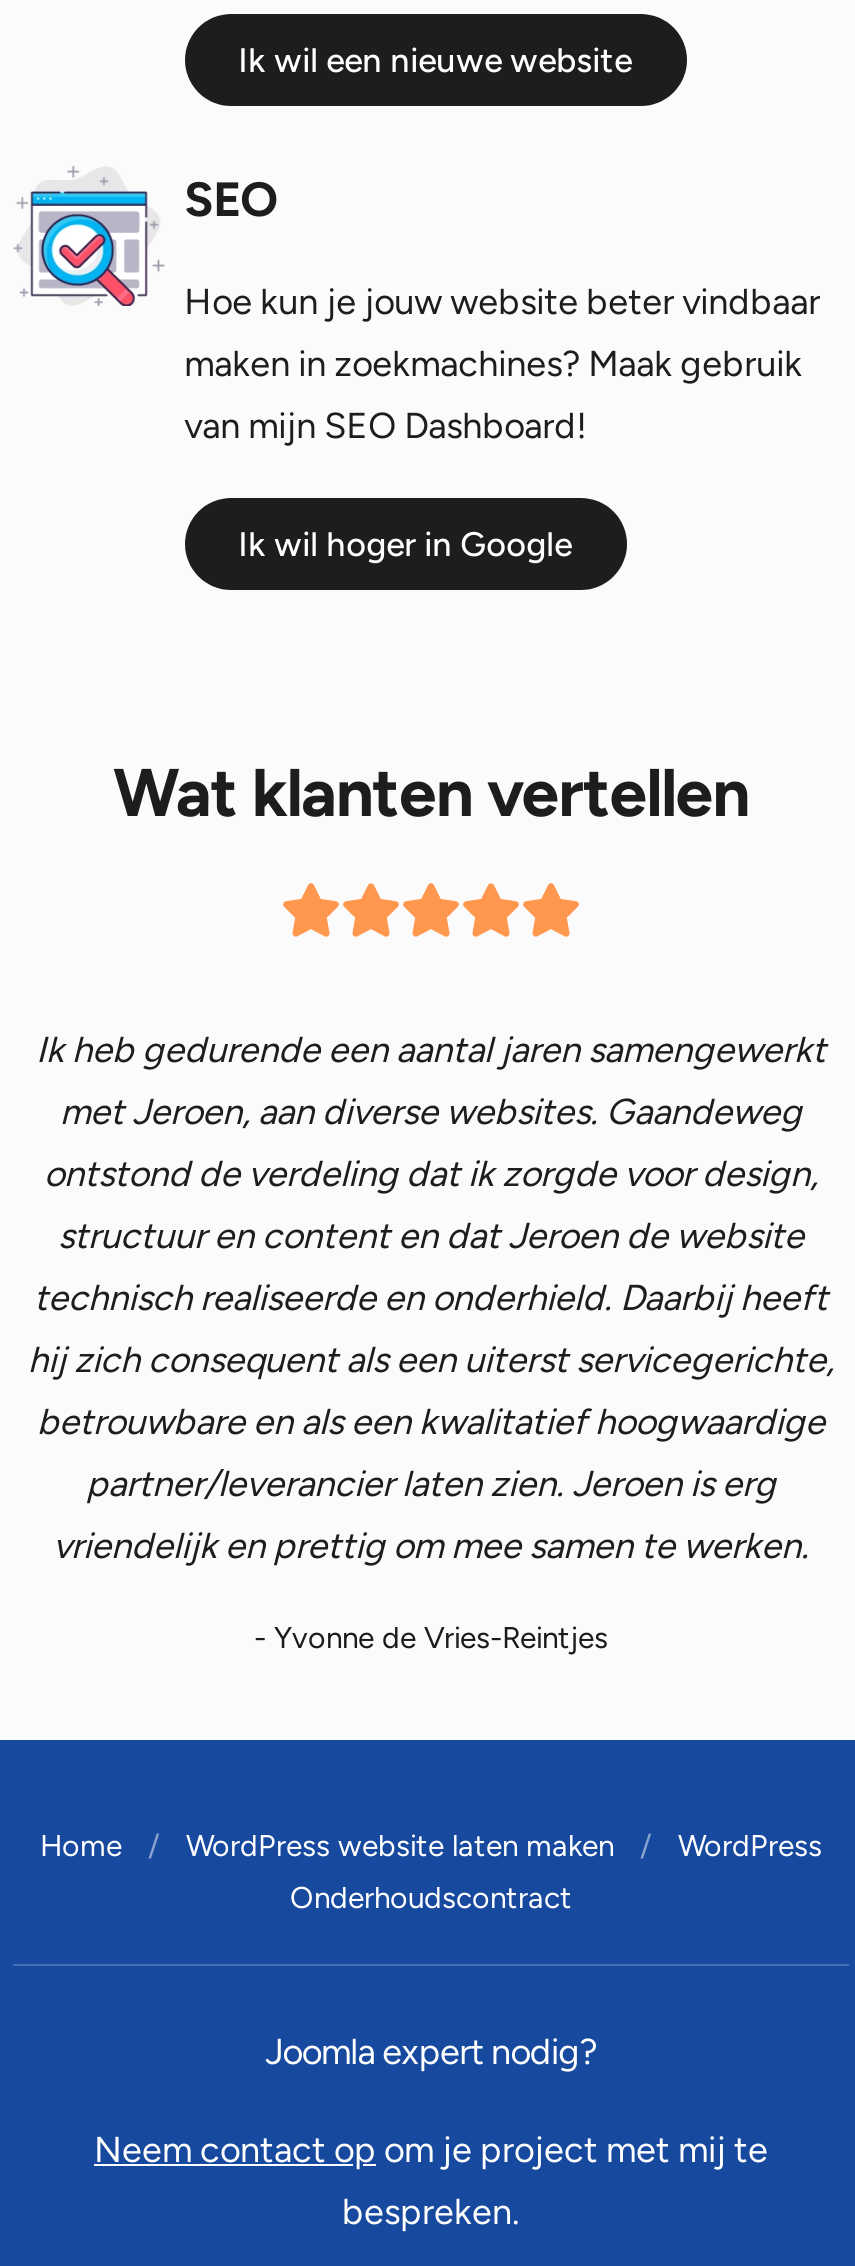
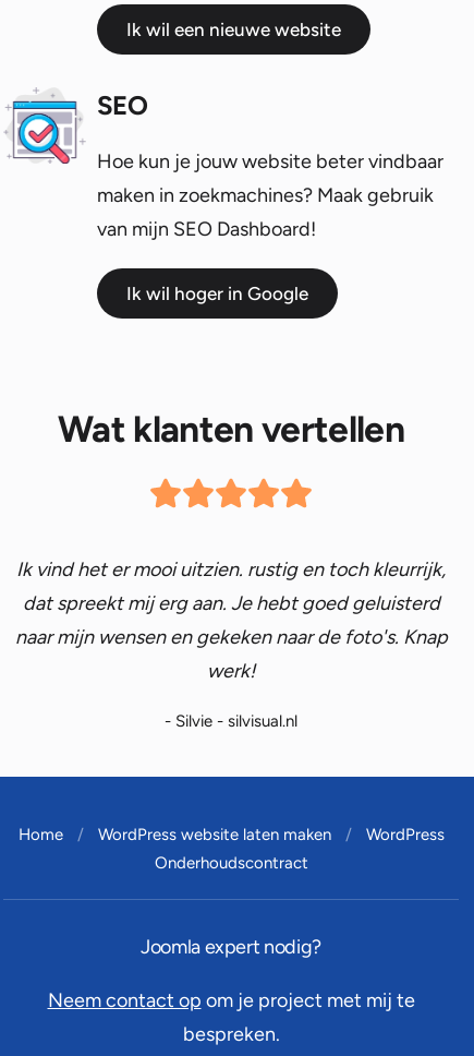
[28,1027,834,1567] Ik heb gedurende een aantal jaren samengewerkt | met Jeroen, aan diverse websites. Gaandeweg | ontstond de verdeling dat ik zorgde voor design, | structuur en content en dat Jeroen de website | technisch realiseerde en onderhield. Daarbij heeft | hij zich consequent als een uiterst servicegerichte, | betrouwbare en als een kwalitatief hoogwaardige | partner/leverancier laten zien. Jeroen is erg | vriendelijk en prettig om mee samen te werken. -> [15,557,447,682] Ik vind het er mooi uitzien. rustig en toch kleurrijk, | dat spreekt mij erg aan. Je hebt goed geluisterd | naar mijn wensen en gekeken naar de foto's. Knap | werk!
[254,1619,608,1655] - Yvonne de Vries-Reintjes -> [165,711,297,730] - Silvie - silvisual.nl

